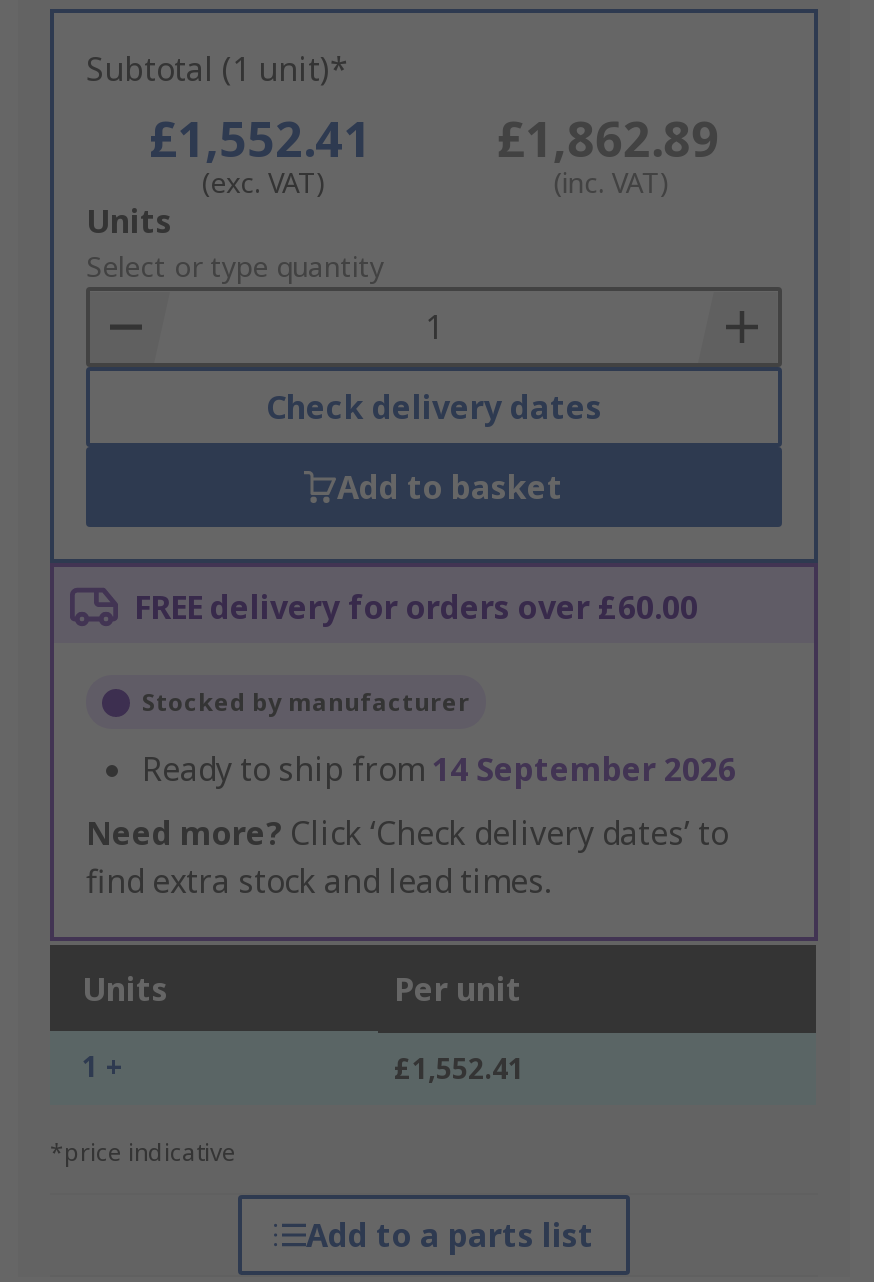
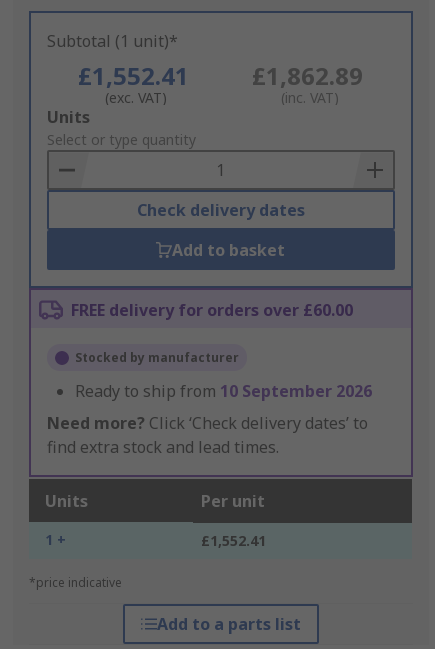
[142,748,736,792] Ready to ship from 14 September 2026 -> [75,380,372,402] Ready to ship from 10 September 2026

